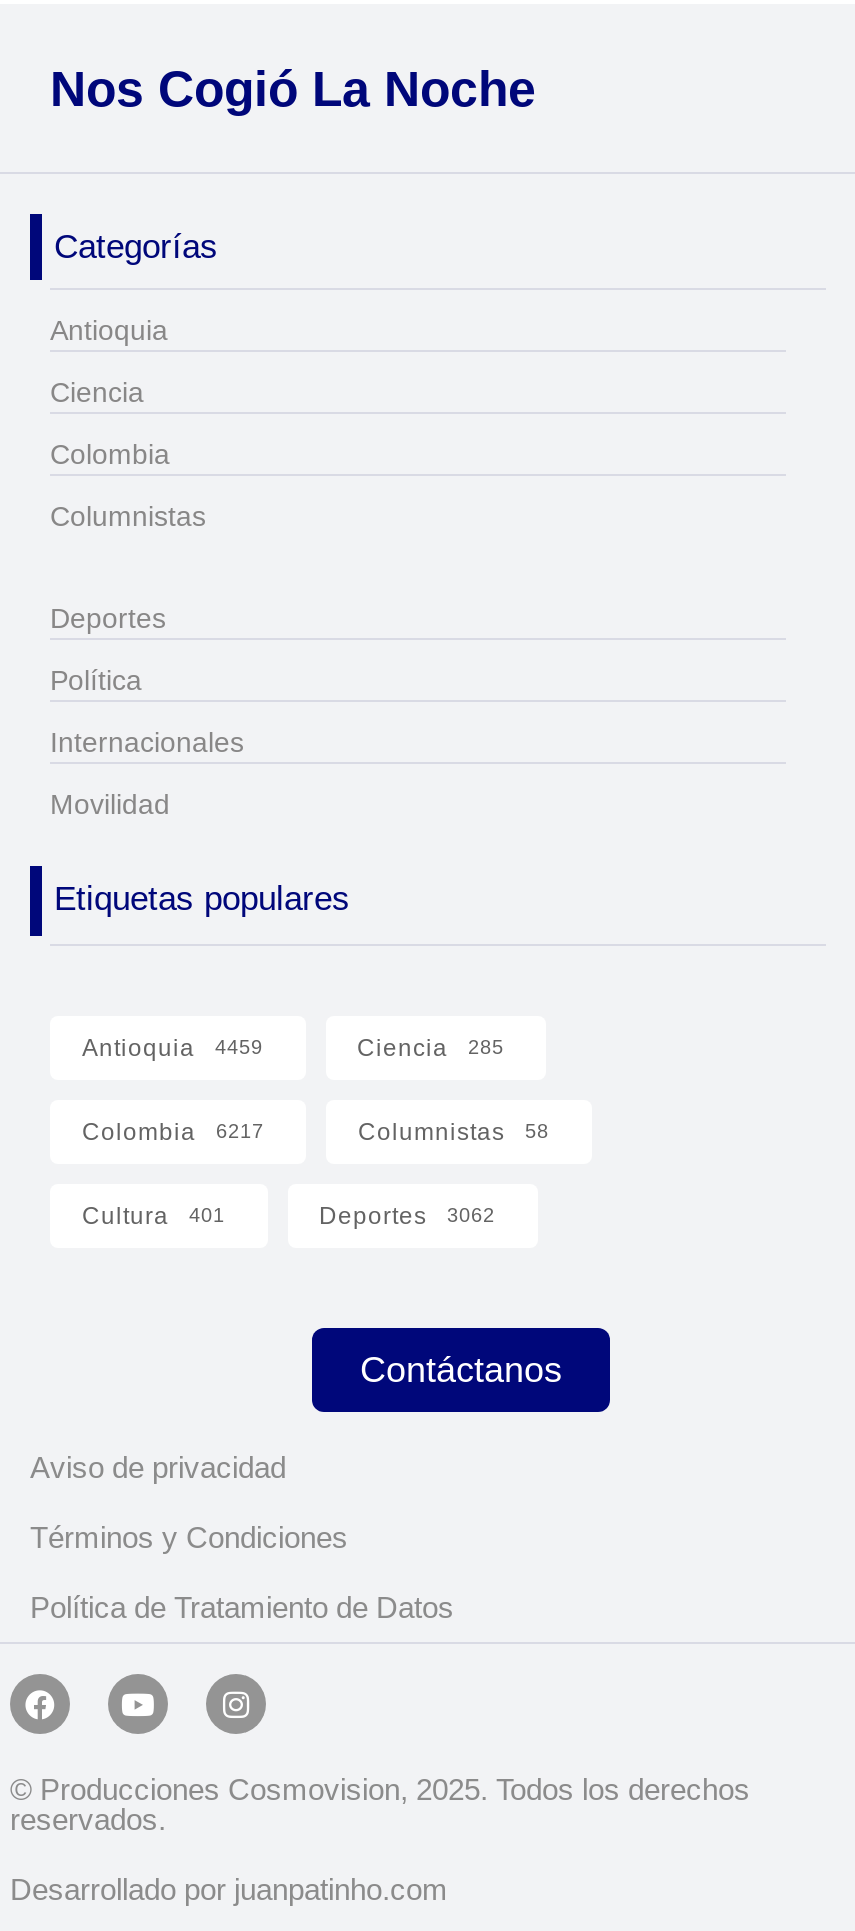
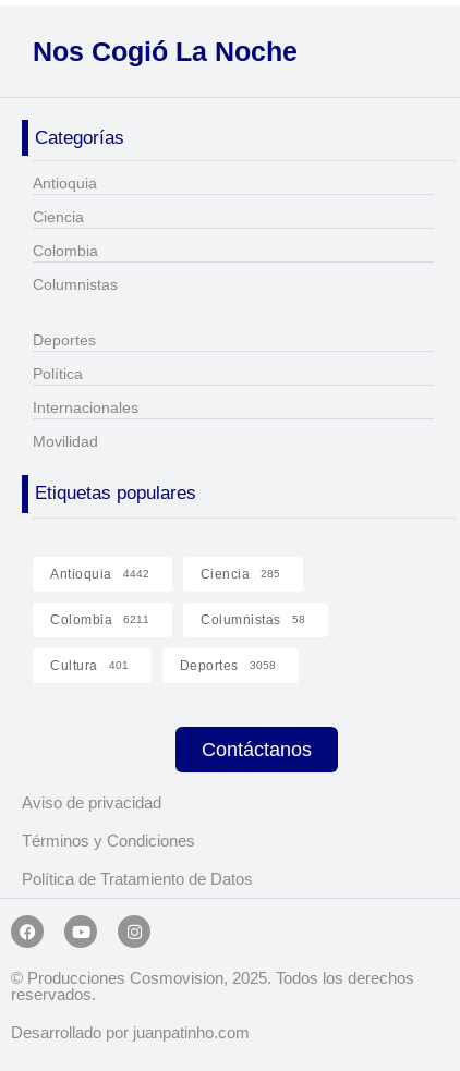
[82,1034,263,1062] Antioquia 4459 -> [50,567,149,582] Antioquia 4442
[82,1118,264,1146] Colombia 6217 -> [50,612,149,628] Colombia 6211
[319,1202,495,1230] Deportes 3062 -> [179,658,275,673] Deportes 3058

